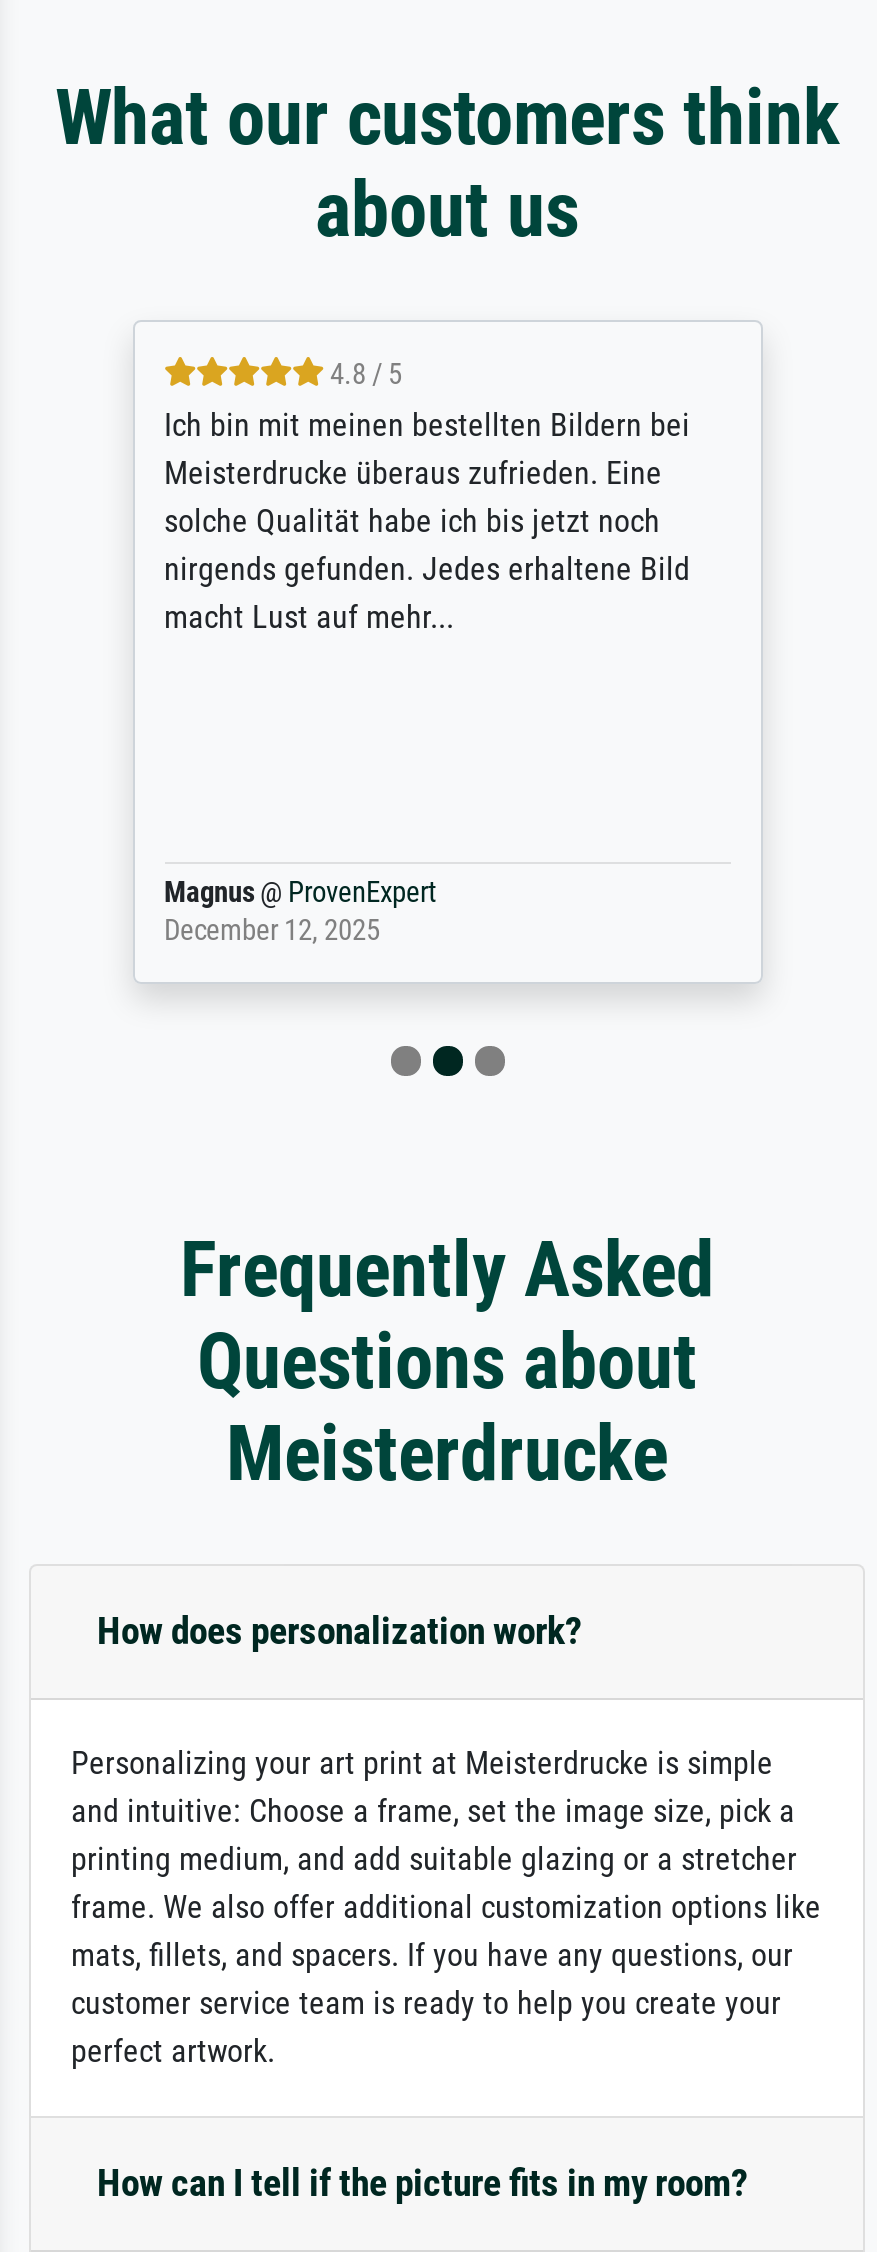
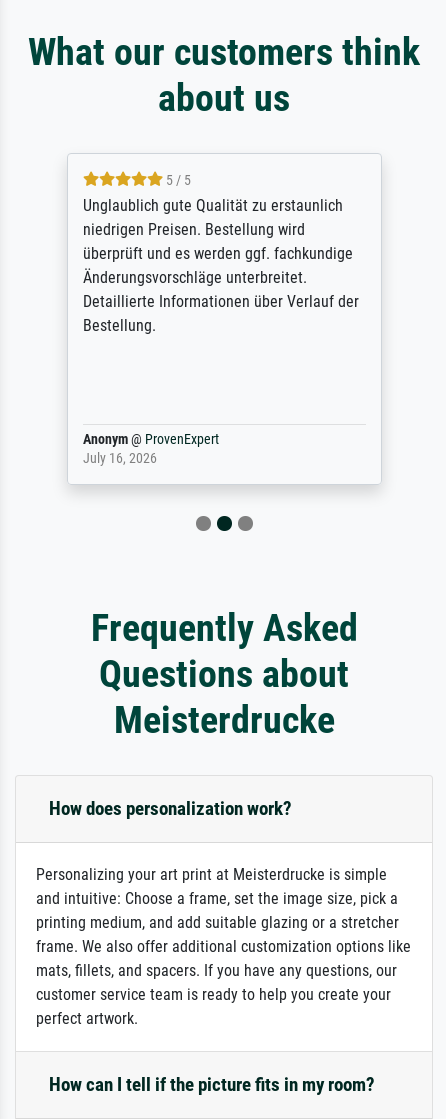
[164,357,690,635] 4.8 / 5 | Ich bin mit meinen bestellten Bildern bei | Meisterdrucke überaus zufrieden. Eine | solche Qualität habe ich bis jetzt noch | nirgends gefunden. Jedes erhaltene Bild | macht Lust auf mehr... -> [82,171,358,334] 5 / 5 | Unglaublich gute Qualität zu erstaunlich | niedrigen Preisen. Bestellung wird | überprüft und es werden ggf. fachkundige | Änderungsvorschläge unterbreitet. | Detaillierte Informationen über Verlauf der | Bestellung.
[164,875,436,947] Magnus @ ProvenExpert | December 12, 2025 -> [82,430,218,466] Anonym @ ProvenExpert | July 16, 2026

